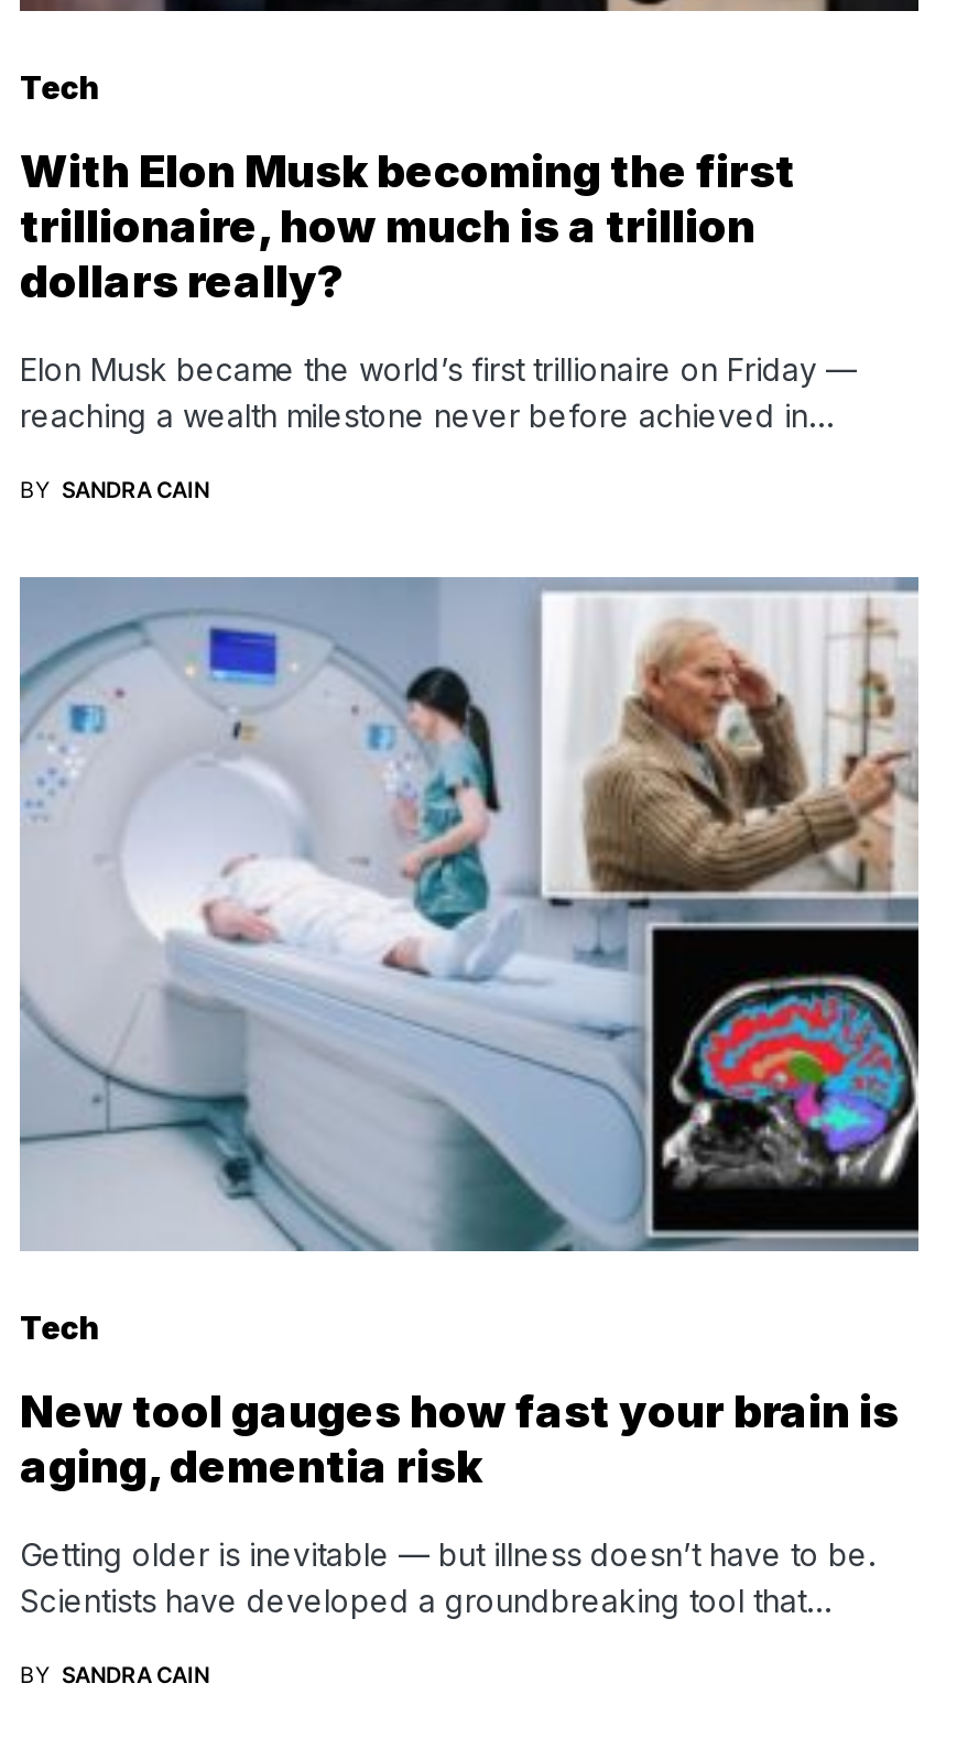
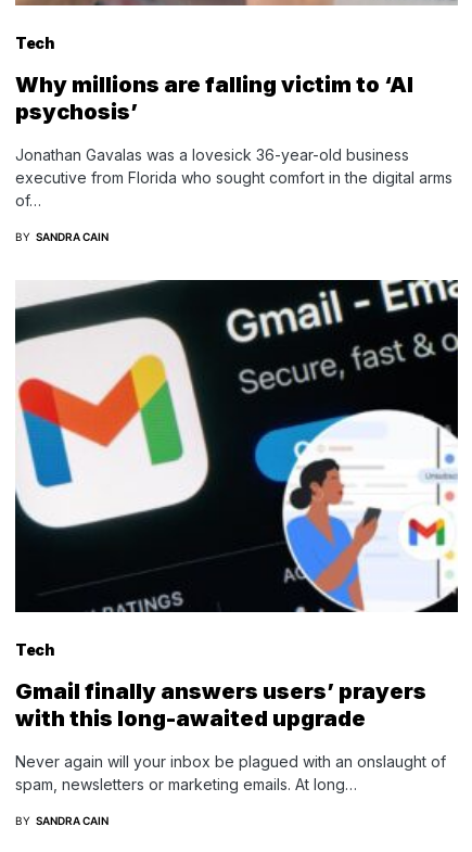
[20,145,795,308] With Elon Musk becoming the first | trillionaire, how much is a trillion | dollars really? -> [15,72,413,125] Why millions are falling victim to ‘AI | psychosis’
[20,350,857,434] Elon Musk became the world’s first trillionaire on Friday — | reaching a wealth milestone never before achieved in… -> [15,145,452,209] Jonathan Gavalas was a lovesick 36-year-old business | executive from Florida who sought comfort in the digital arms | of…
[18,577,921,1253] [image] -> [14,279,459,613] [image]
[20,1386,899,1493] New tool gauges how fast your brain is | aging, dementia risk -> [15,678,426,732] Gmail finally answers users’ prayers | with this long-awaited upgrade
[20,1535,874,1619] Getting older is inevitable — but illness doesn’t have to be. | Scientists have developed a groundbreaking tool that… -> [15,752,446,793] Never again will your inbox be plagued with an onslaught of | spam, newsletters or marketing emails. At long…

